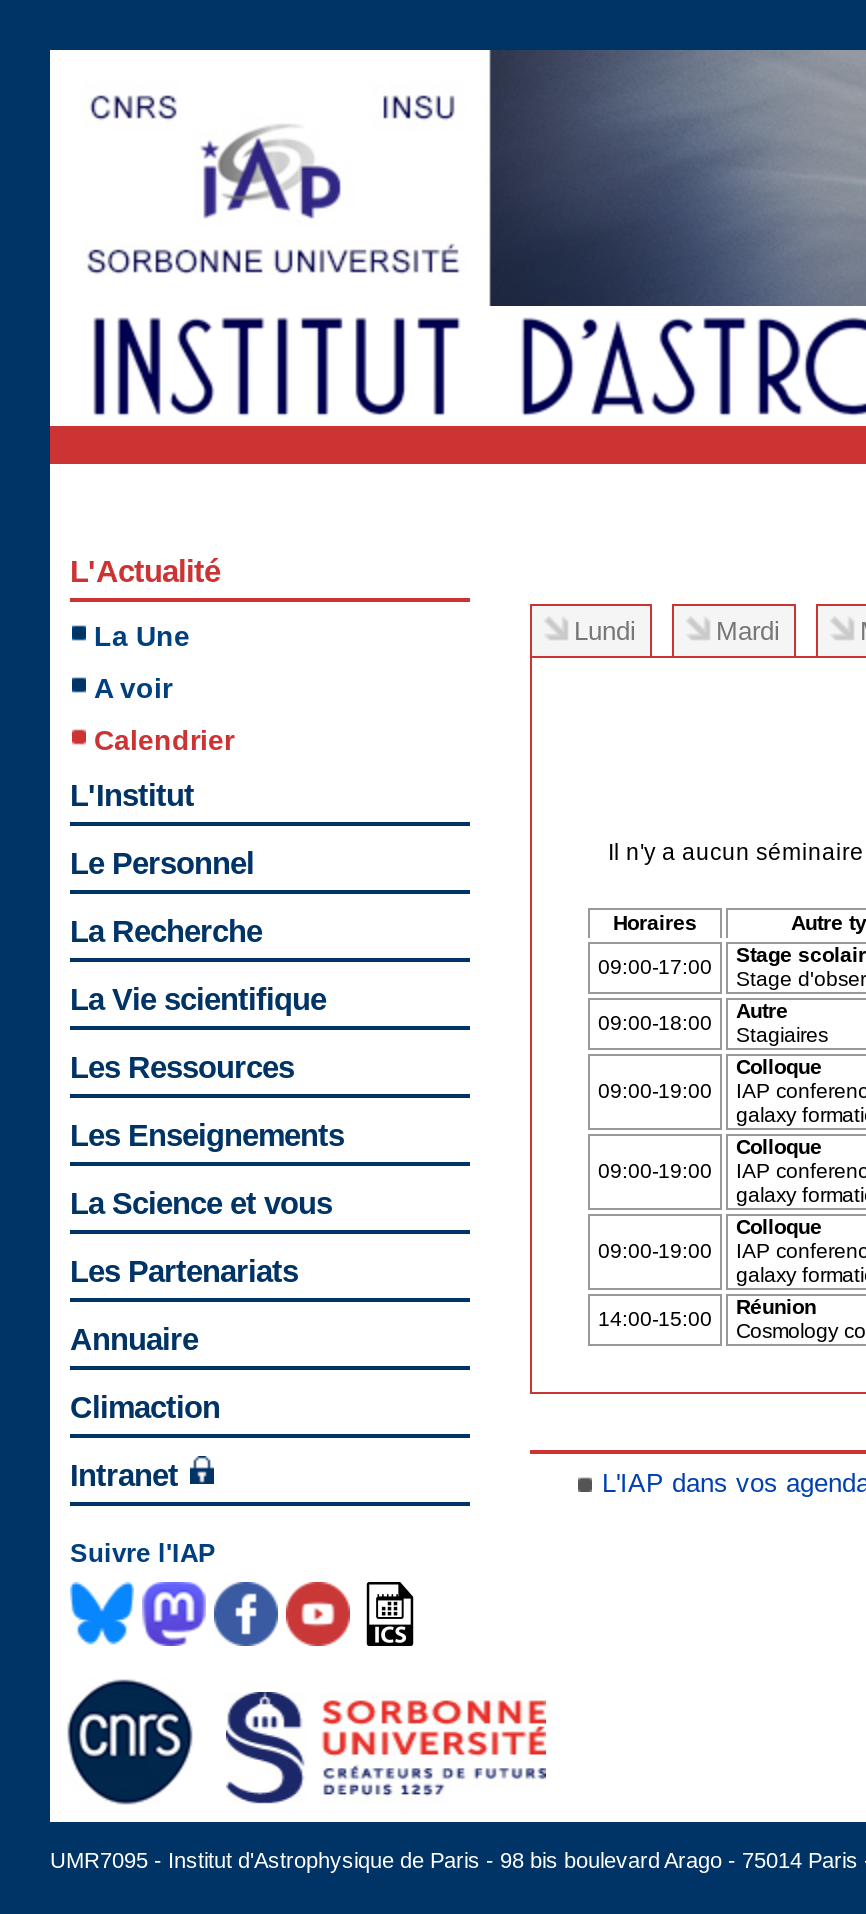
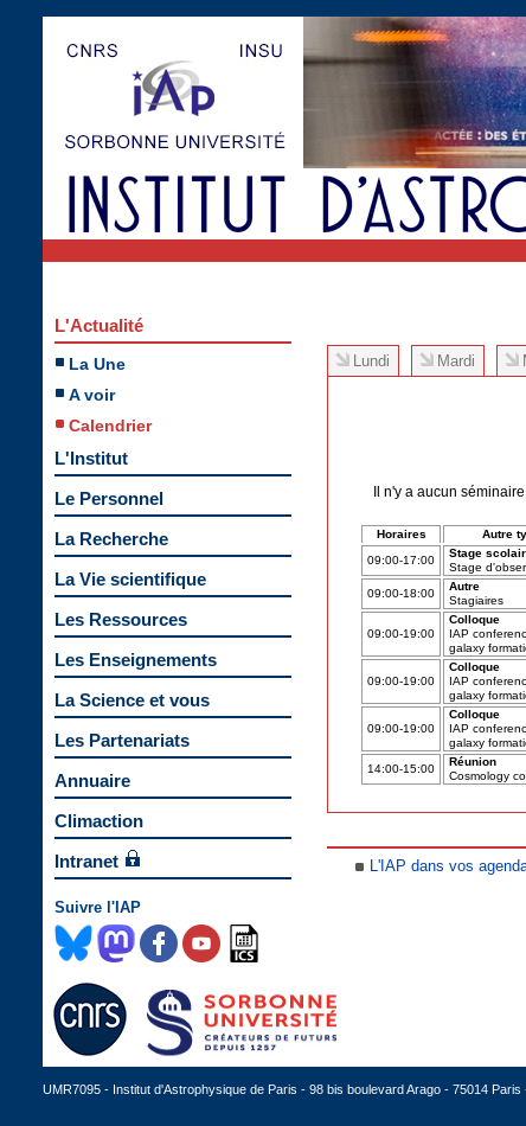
[490,50,860,308] [image] -> [303,15,522,169] [image]

